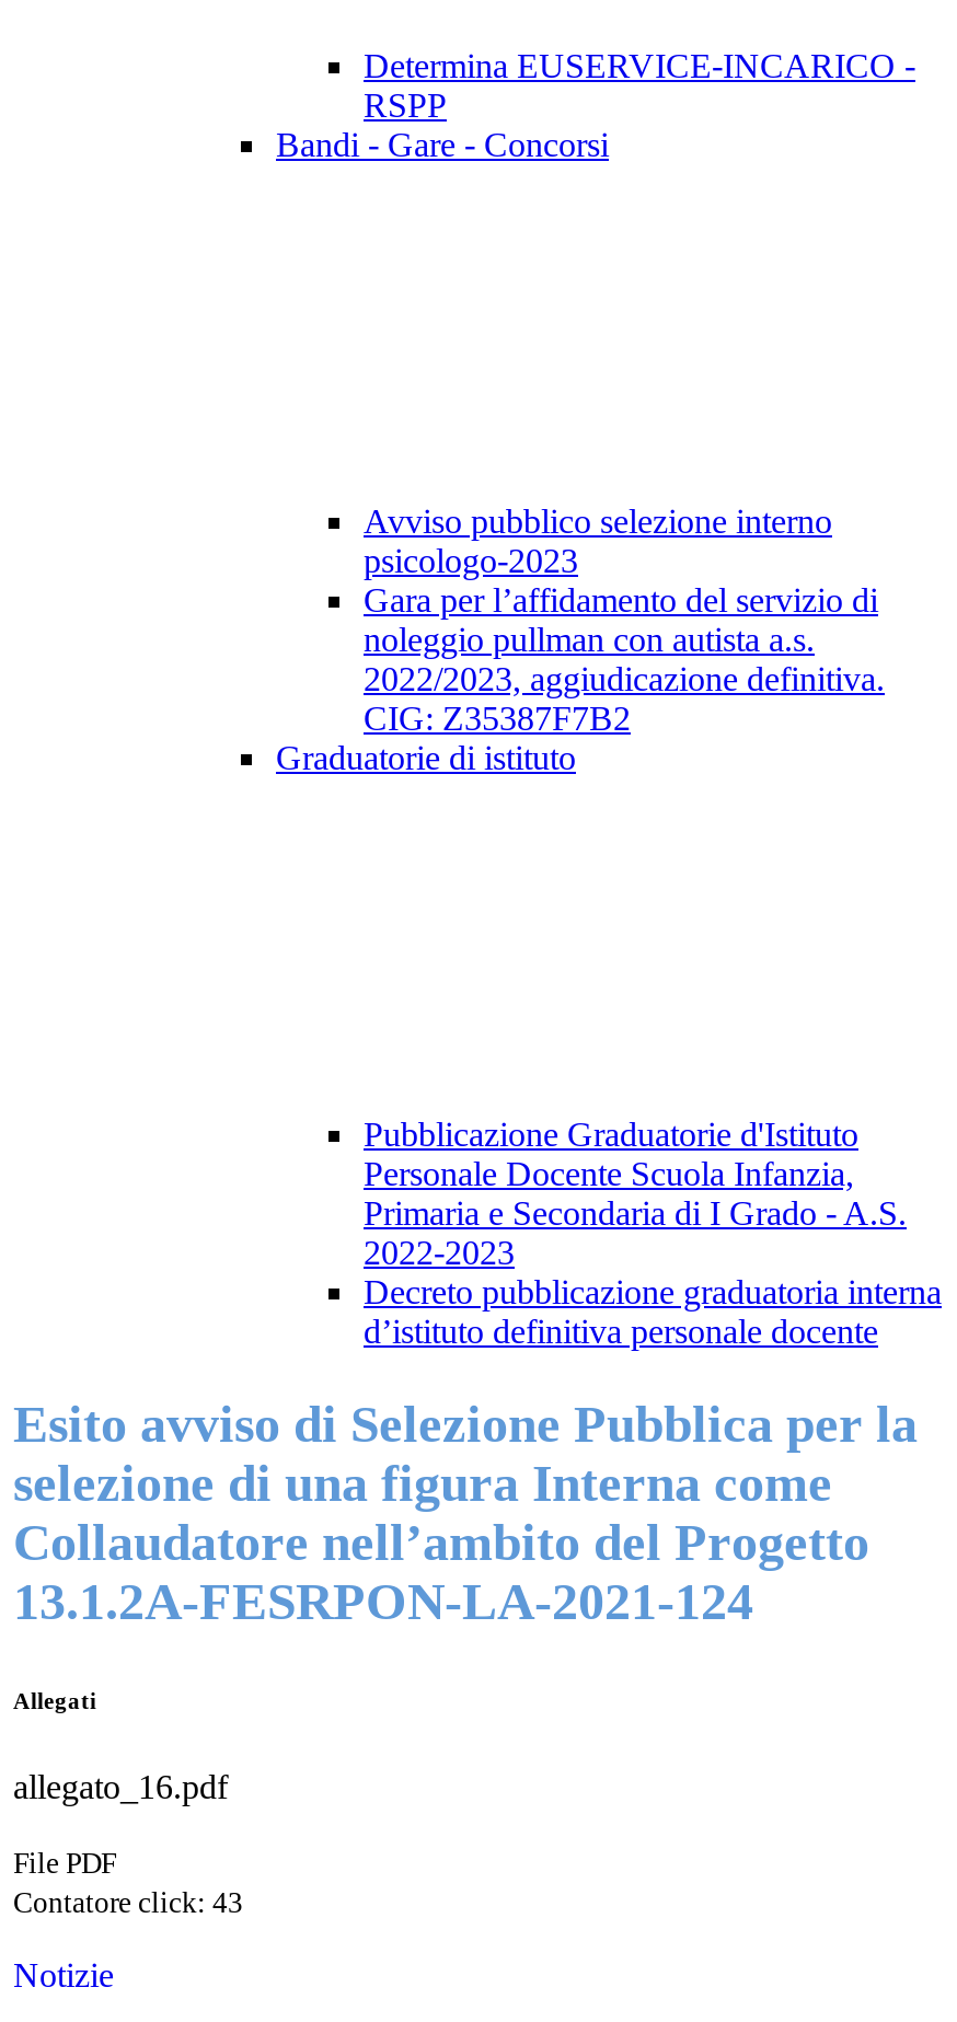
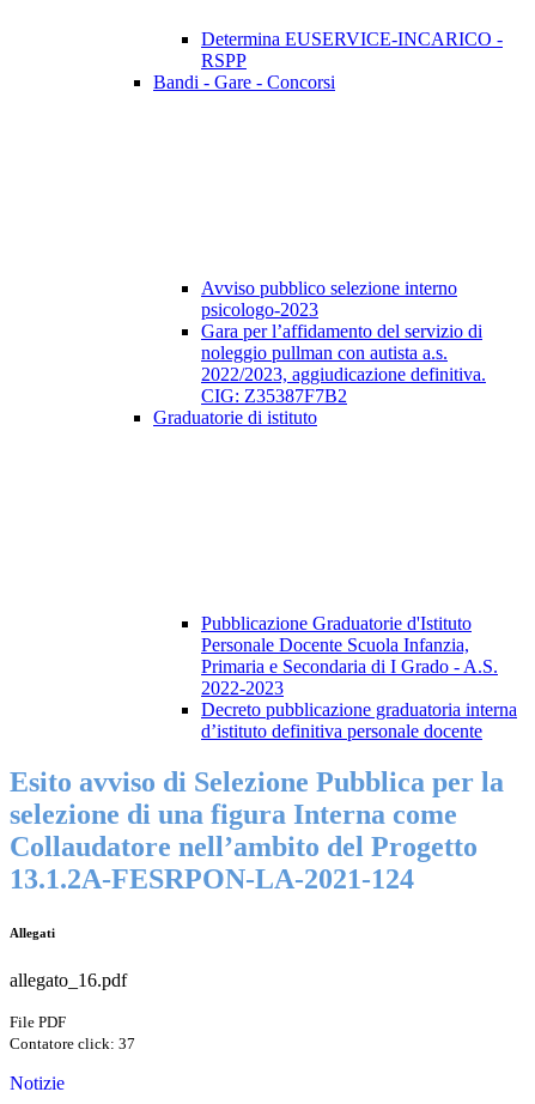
[13,1887,243,1920] Contatore click: 43 -> [10,1035,135,1053] Contatore click: 37

